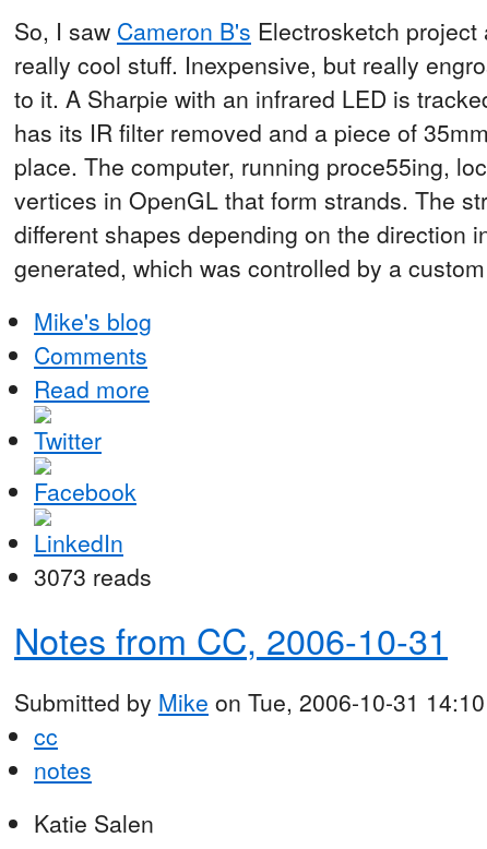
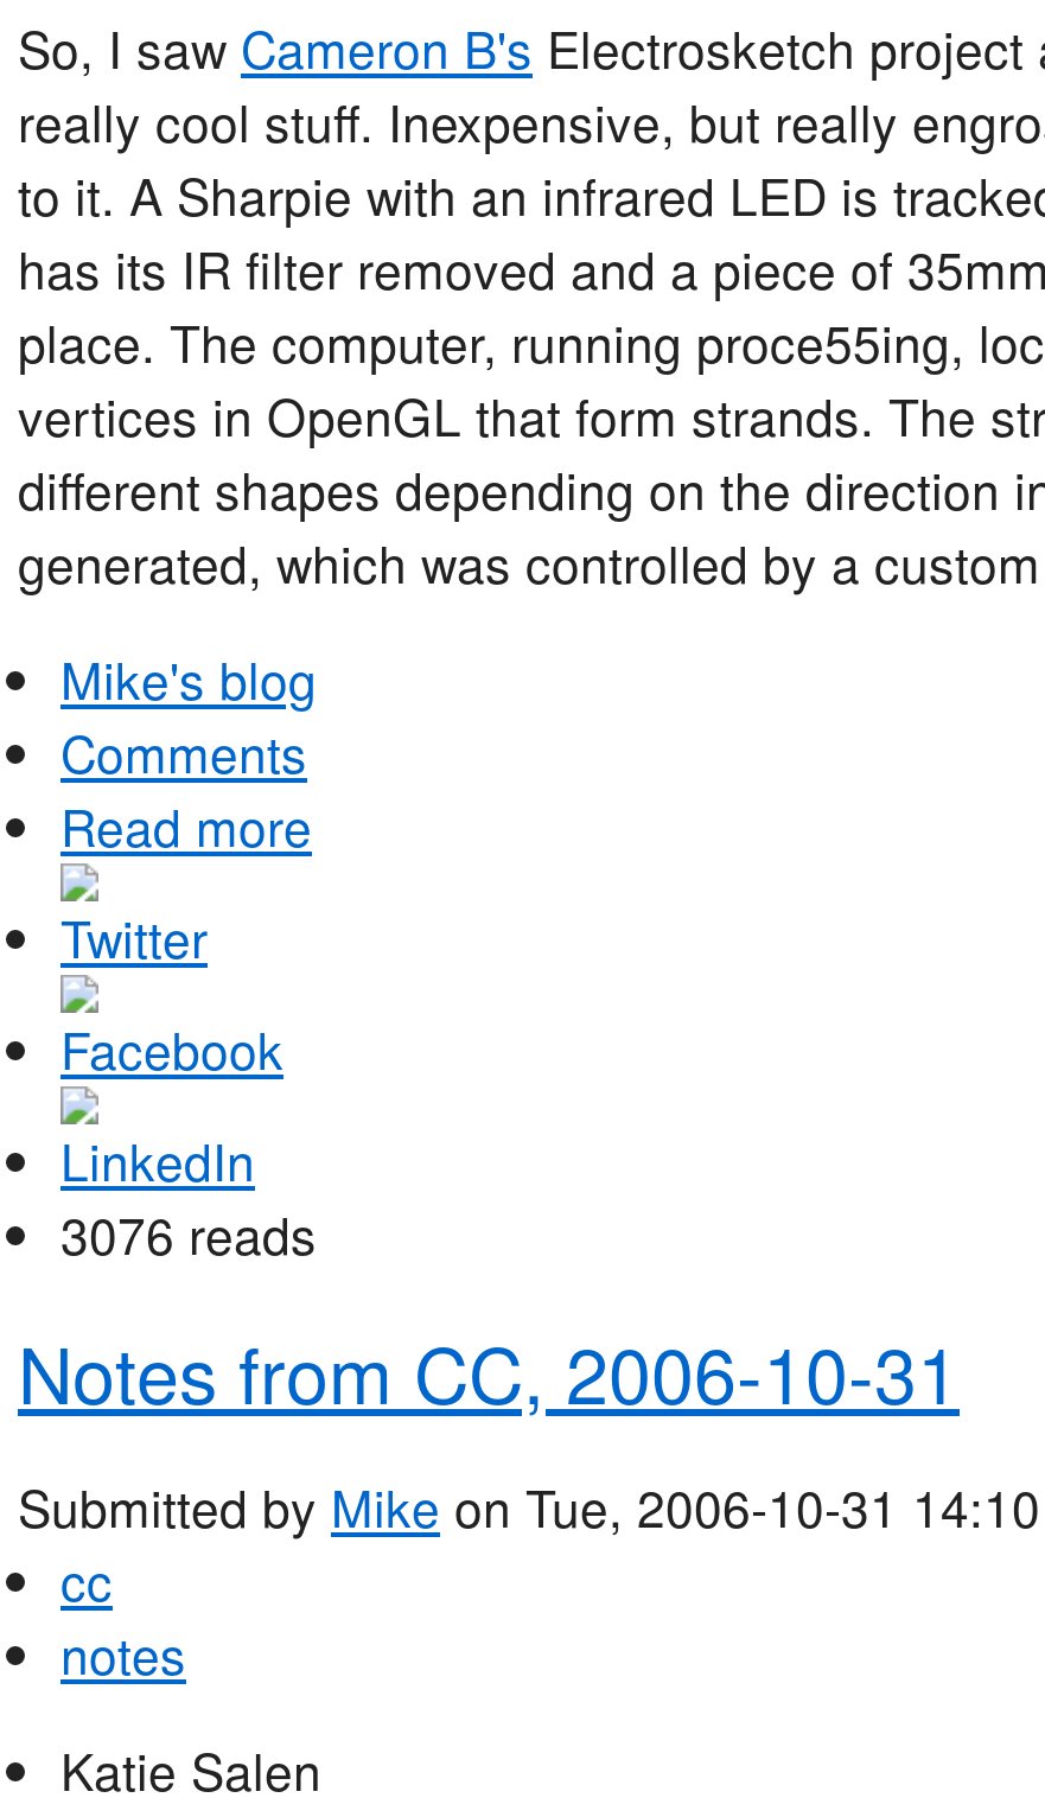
[34,560,152,593] 3073 reads -> [60,1198,317,1269] 3076 reads

